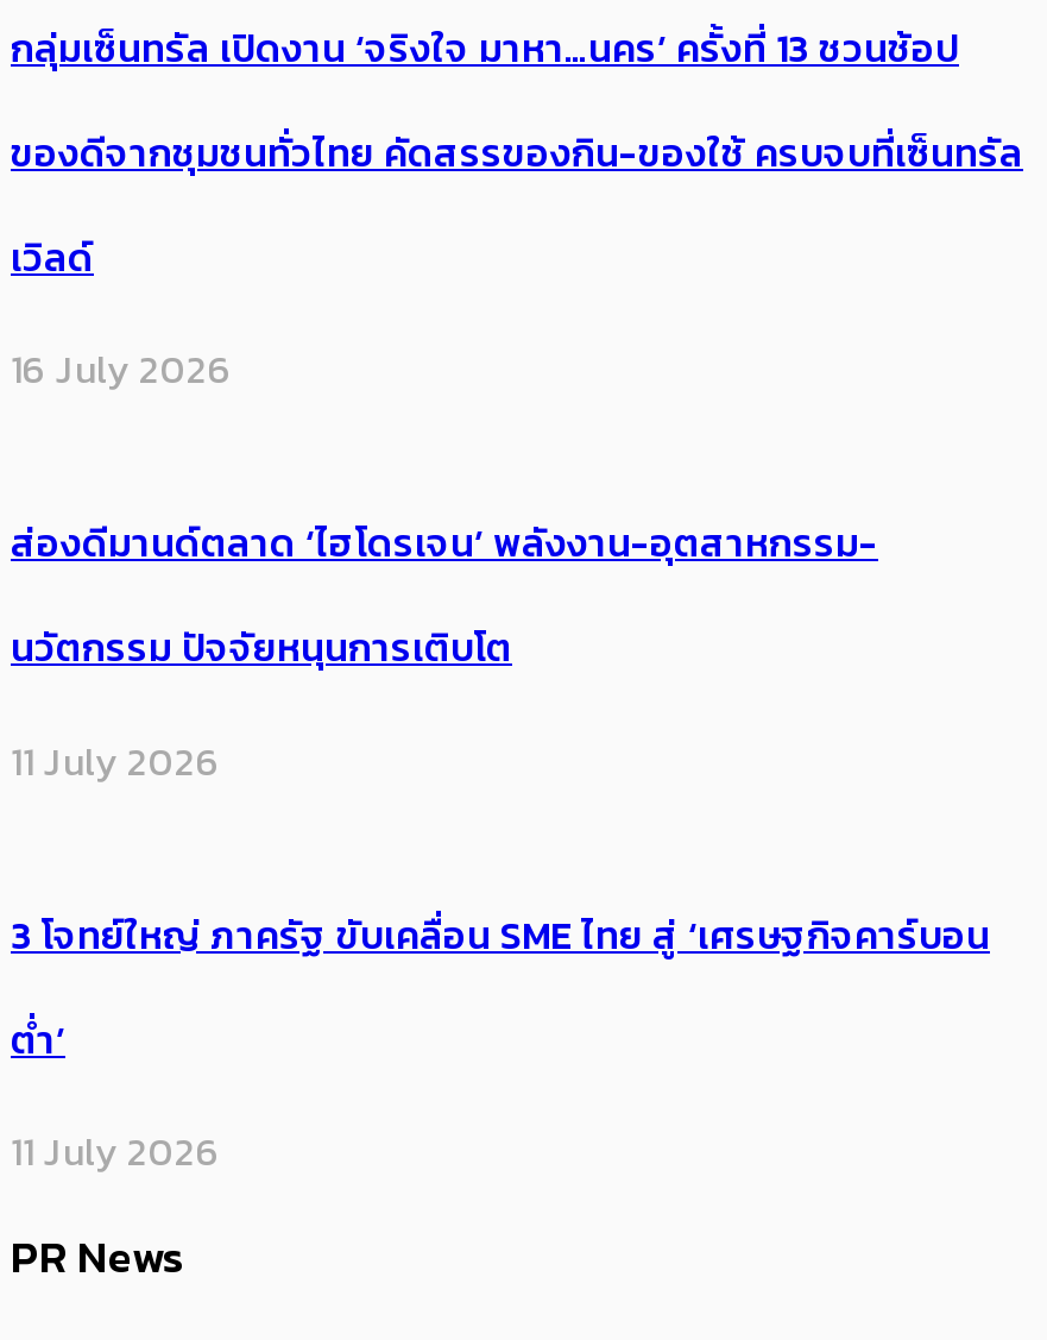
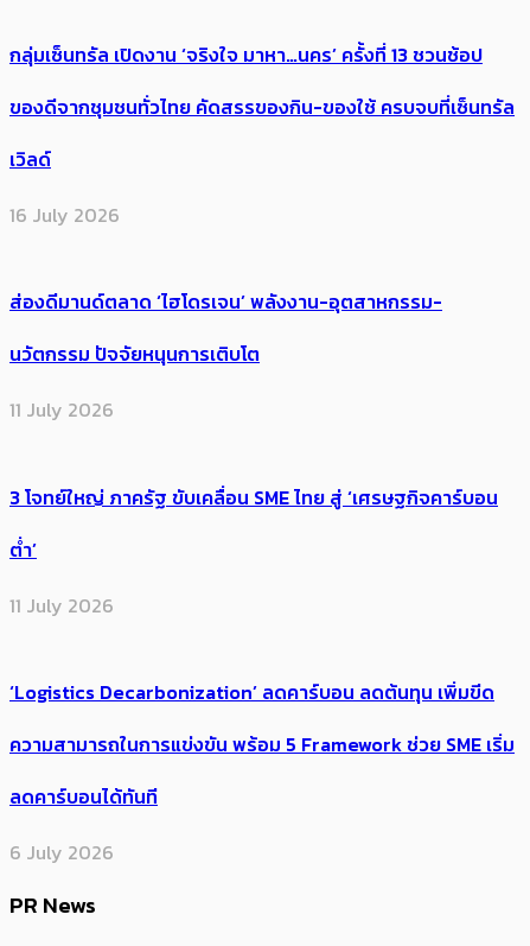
none -> [9,678,515,867] ‘Logistics Decarbonization’ ลดคาร์บอน ลดต้นทุน เพิ่มขีด | ความสามารถในการแข่งขัน พร้อม 5 Framework ช่วย SME เริ่ม | ลดคาร์บอนได้ทันที | 6 July 2026

